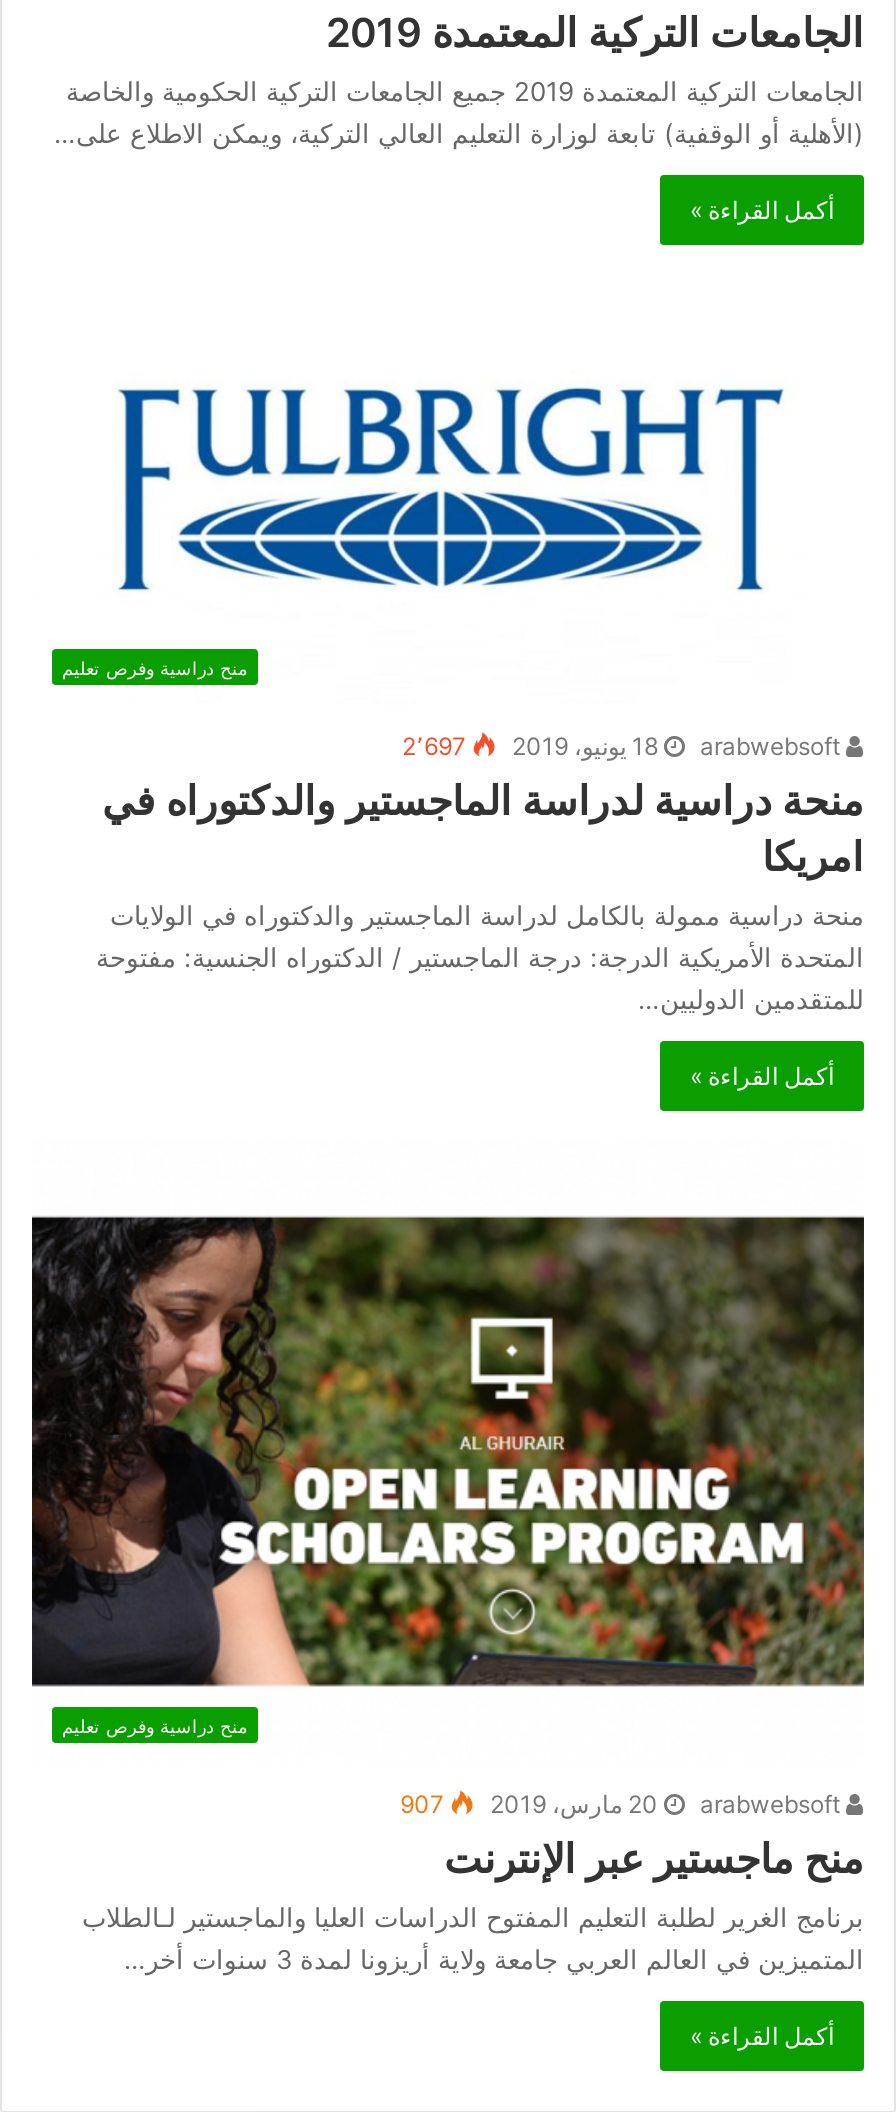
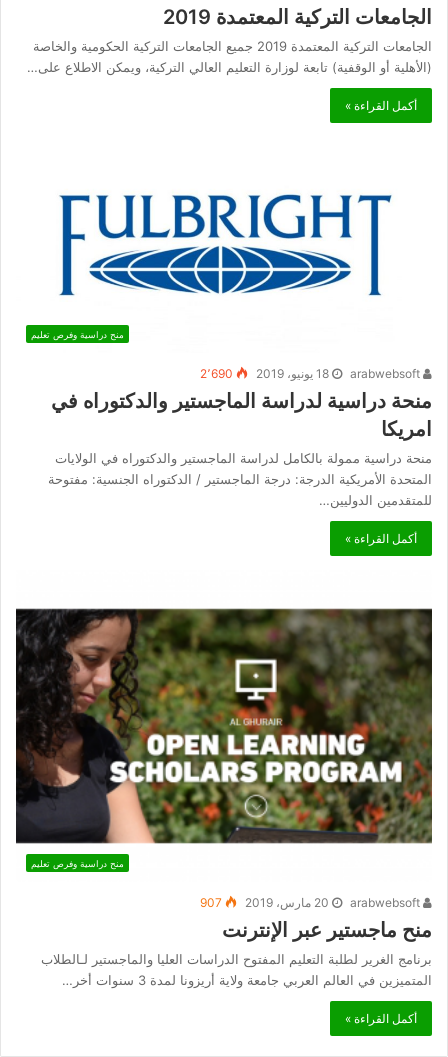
[402,731,466,761] 2٬697 -> [200,366,233,381] 2٬690

